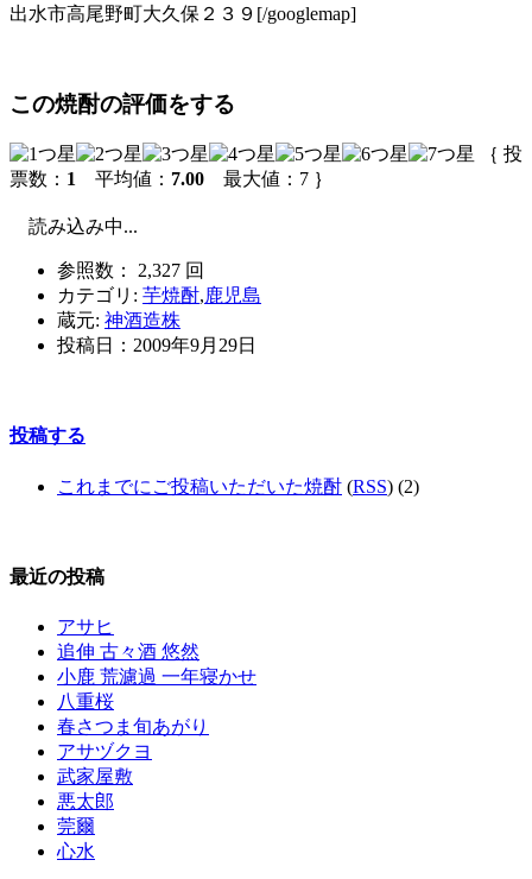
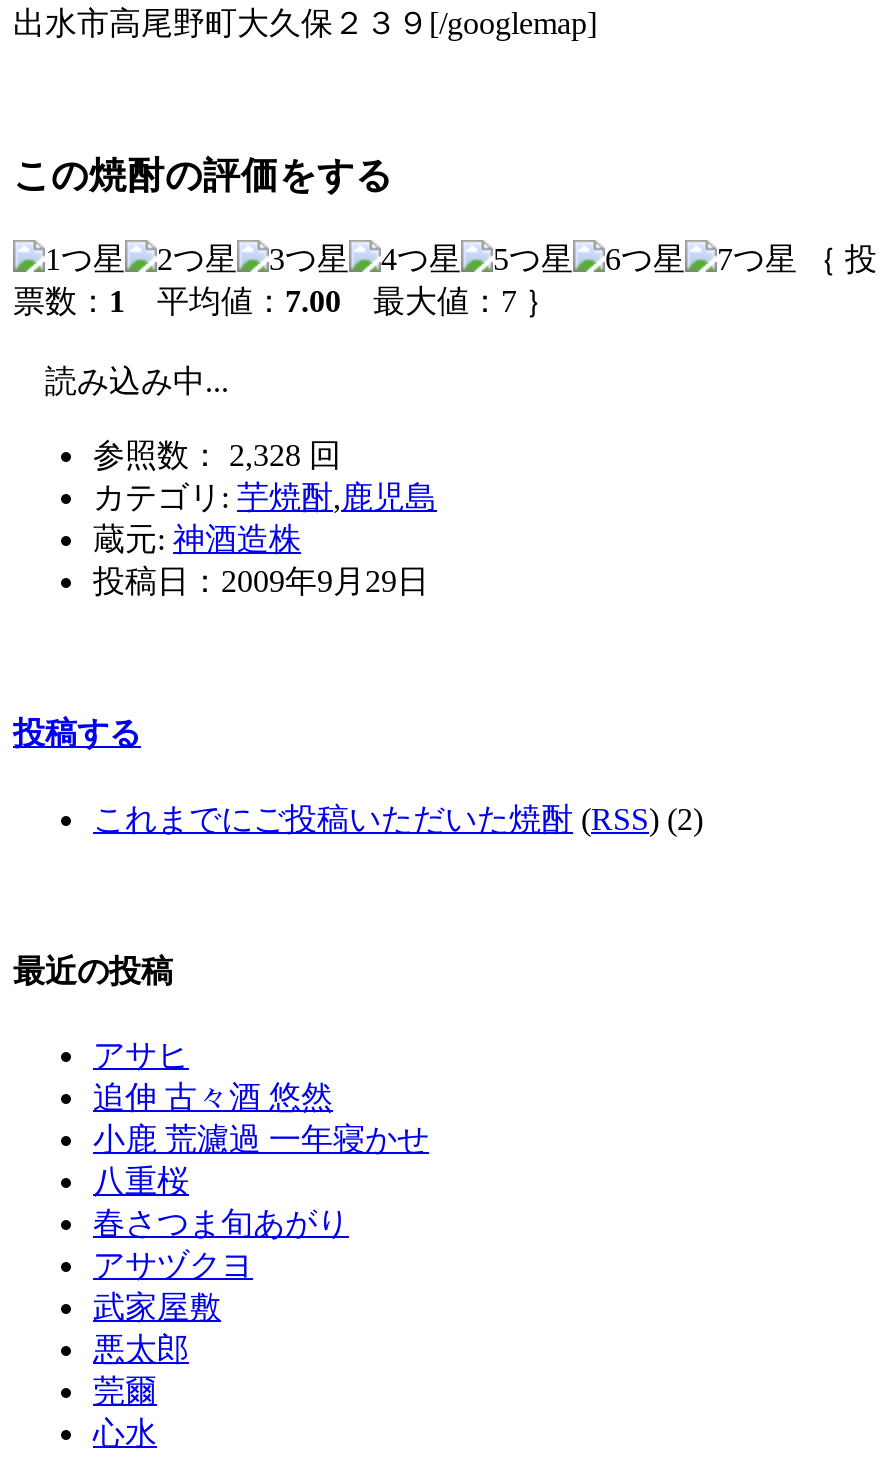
[57,260,204,280] 参照数： 2,327 回 -> [93,438,341,472] 参照数： 2,328 回

